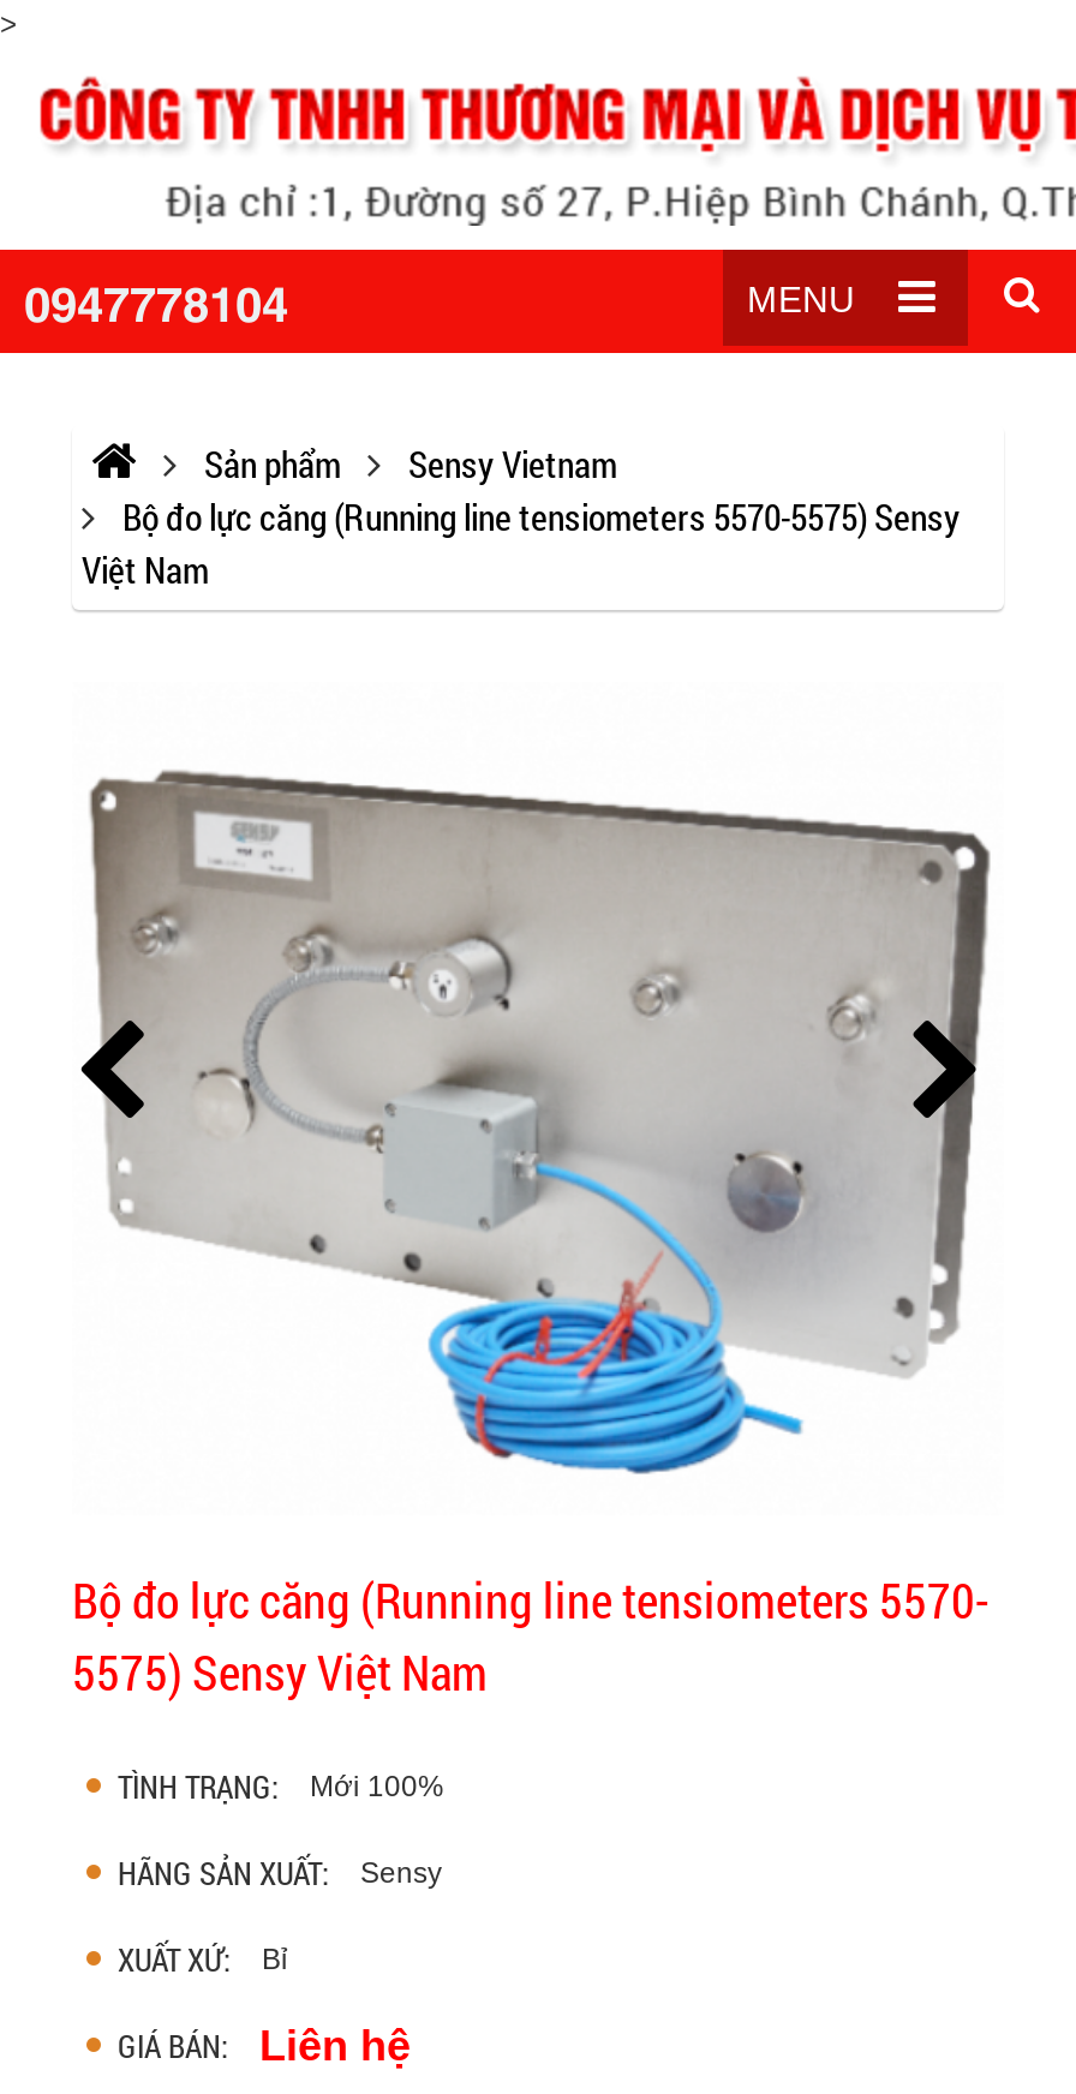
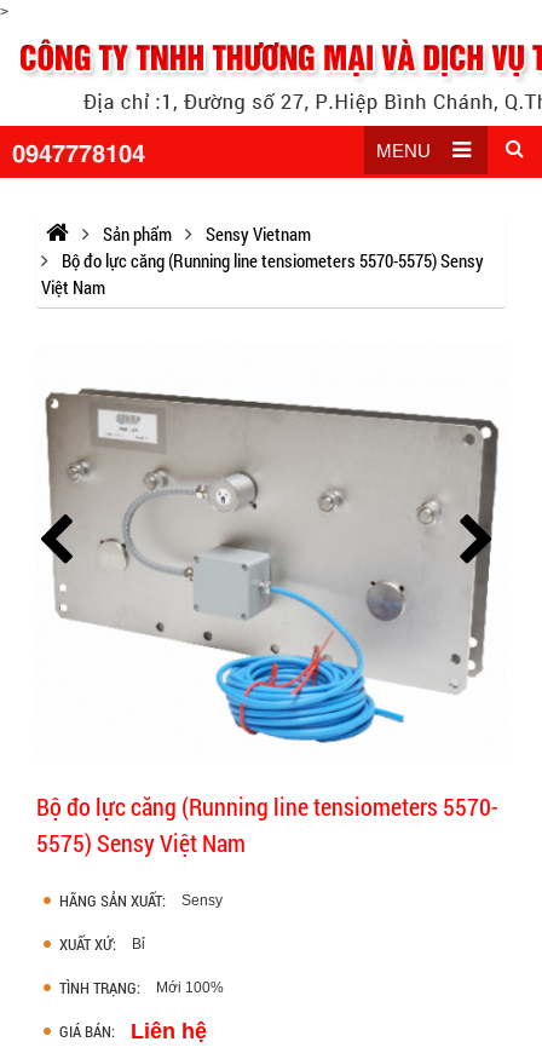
moved [118,1766,444,1809] -> [59,977,224,999]: TÌNH TRẠNG: | Mới 100%
moved [118,1852,442,1982] -> [59,890,223,955]: HÃNG SẢN XUẤT: | Sensy | XUẤT XỨ: | Bỉ

